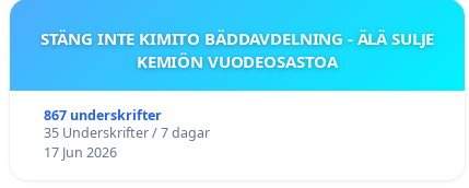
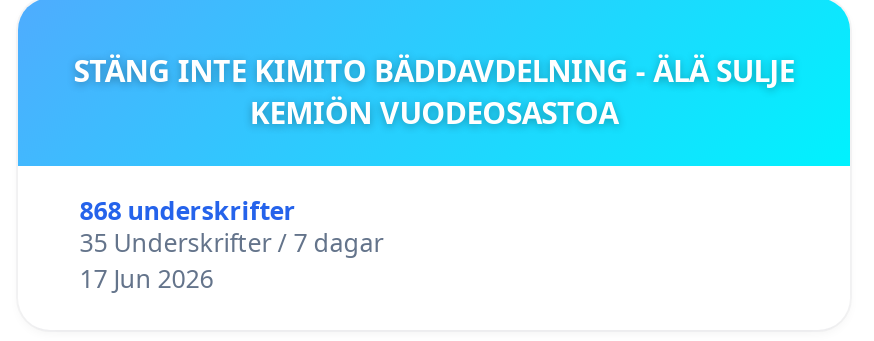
[44,106,162,124] 867 underskrifter -> [80,193,296,227] 868 underskrifter

